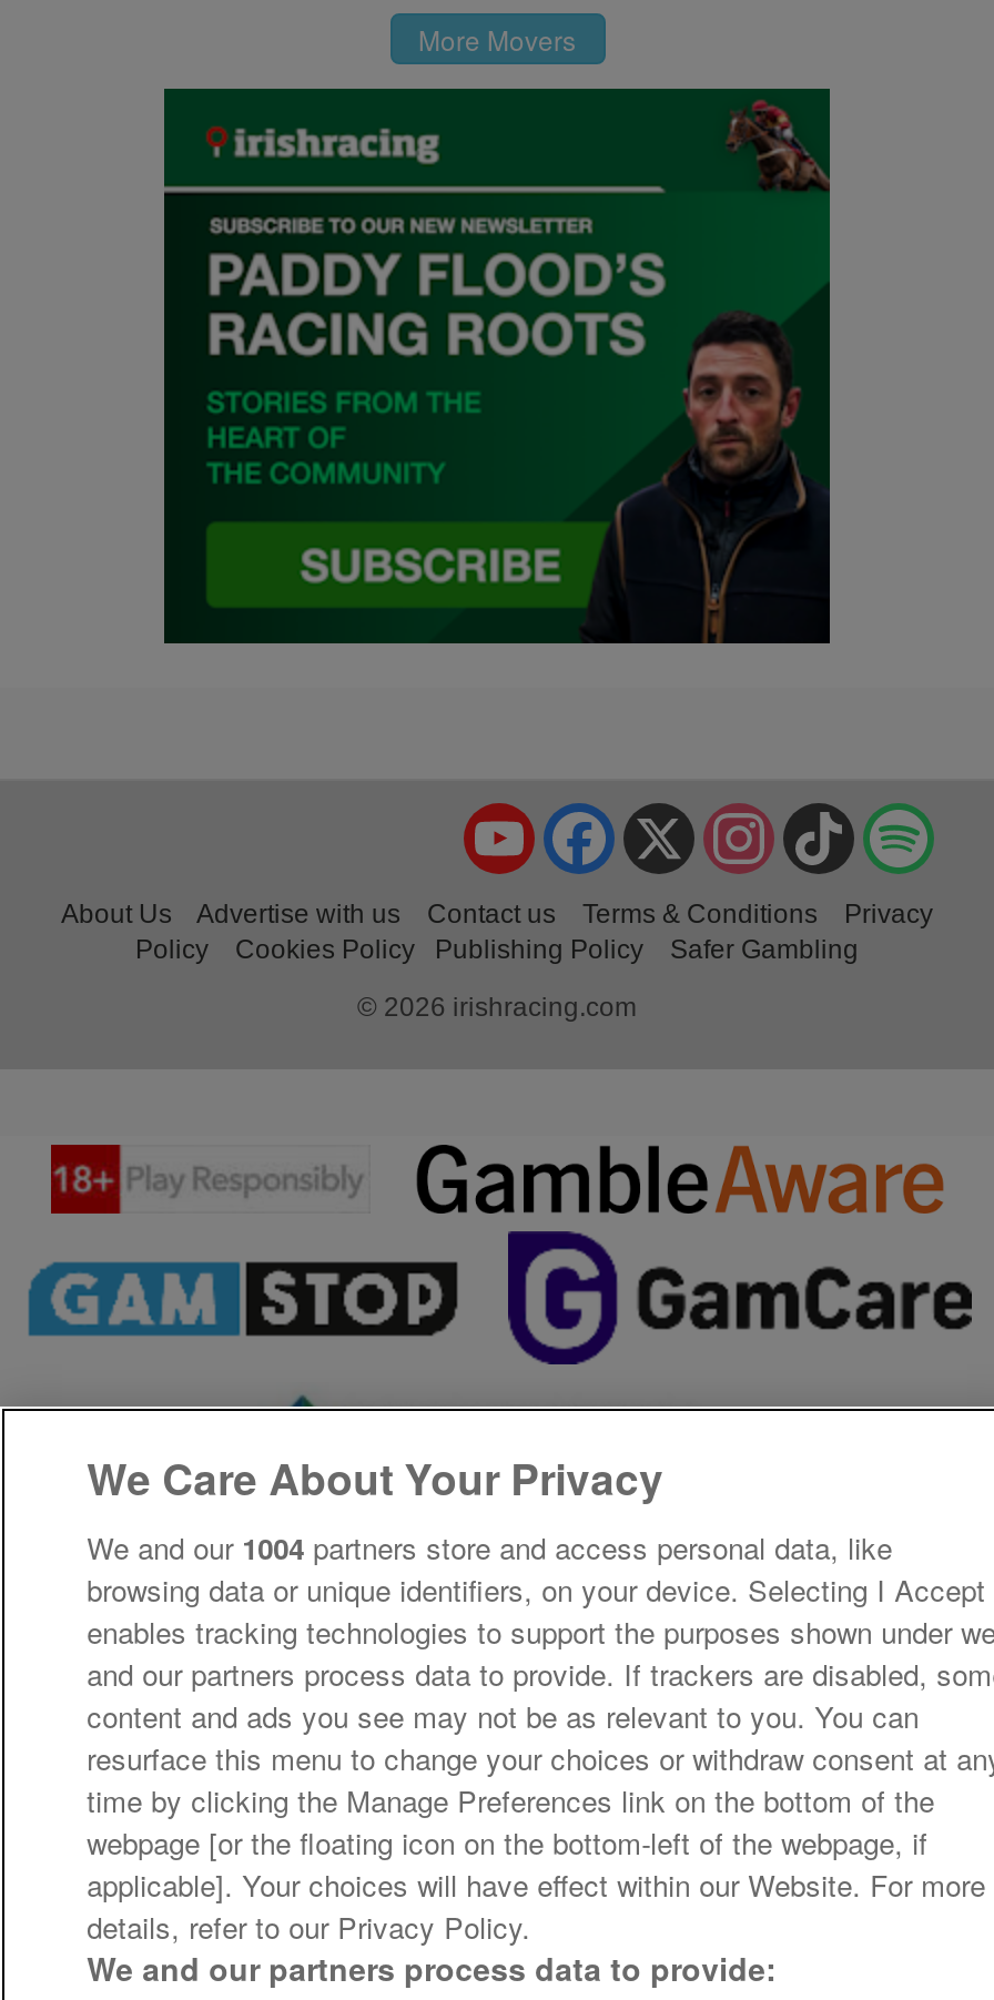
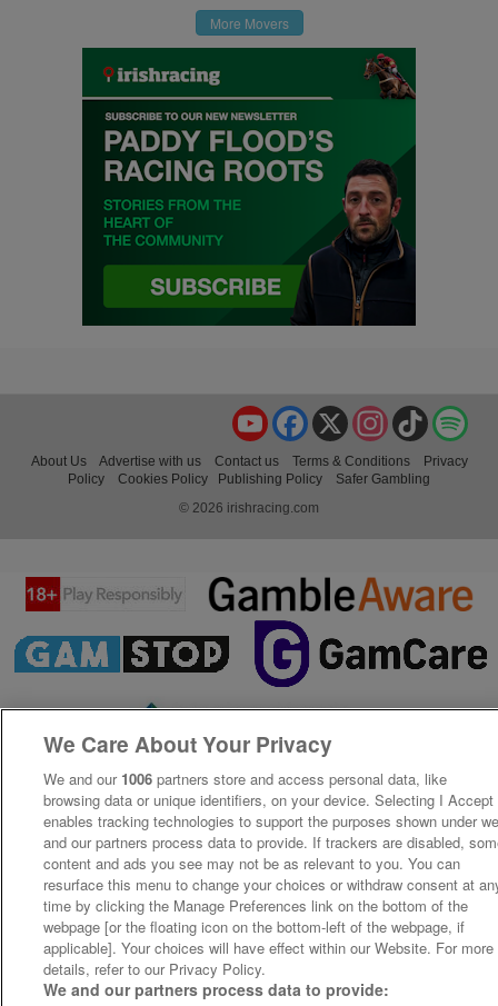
[87,1526,892,1568] We and our 1004 partners store and access personal data, like -> [44,768,447,789] We and our 1006 partners store and access personal data, like

